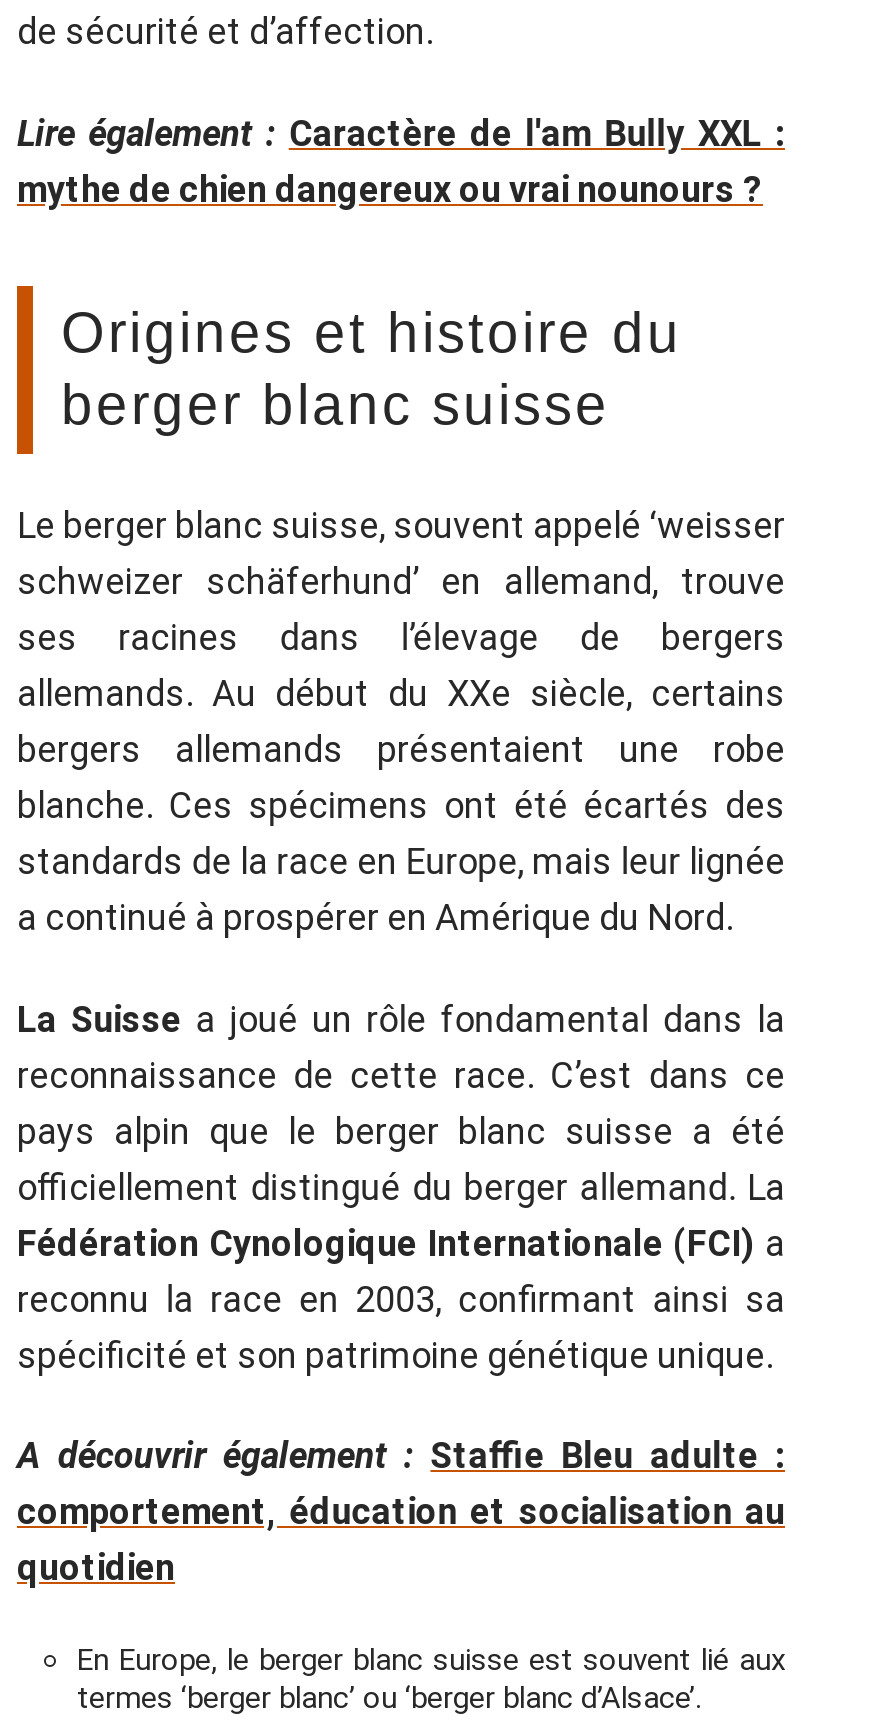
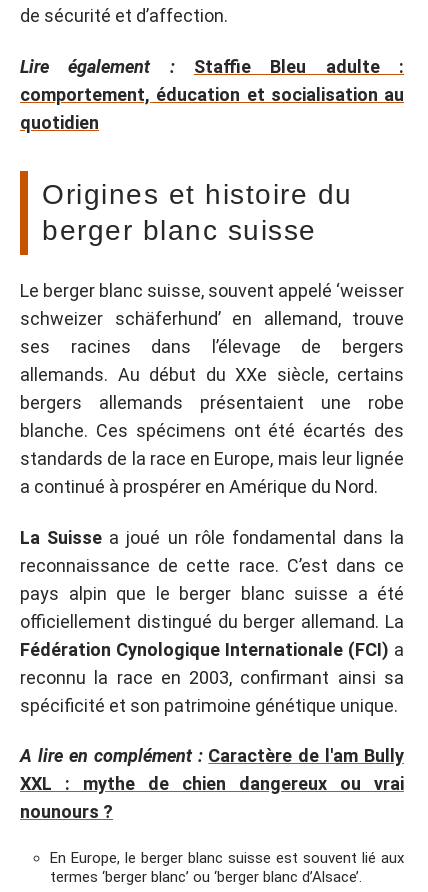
[17,111,785,209] Lire également : Caractère de l'am Bully XXL : | mythe de chien dangereux ou vrai nounours ? -> [20,55,404,76] Lire également : | Staffie Bleu adulte :
[17,1434,785,1476] A découvrir également : Staffie Bleu adulte : -> [20,745,404,822] A lire en complément : Caractère de l'am Bully | XXL : mythe de chien dangereux ou vrai | nounours ?
moved [17,1490,785,1588] -> [20,83,404,132]: comportement, éducation et socialisation au | quotidien

